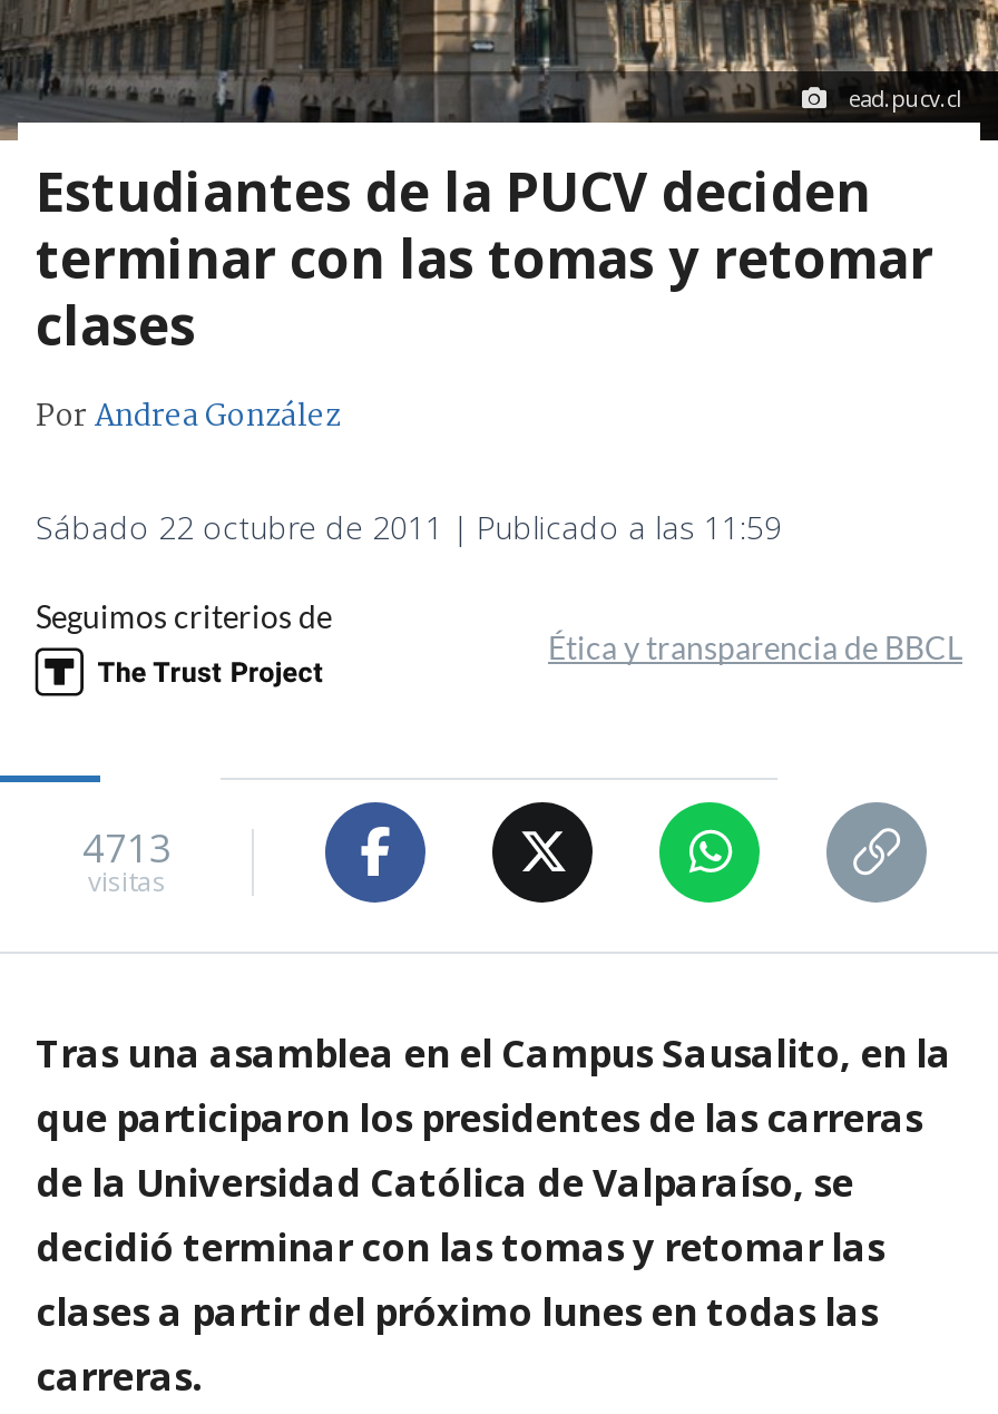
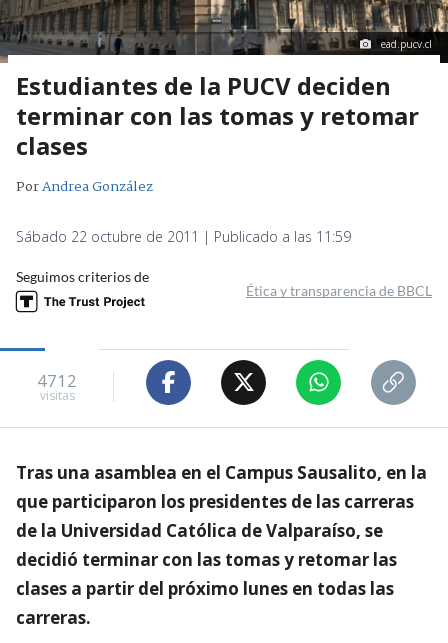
[82,823,172,874] 4713 -> [37,369,77,392] 4712

